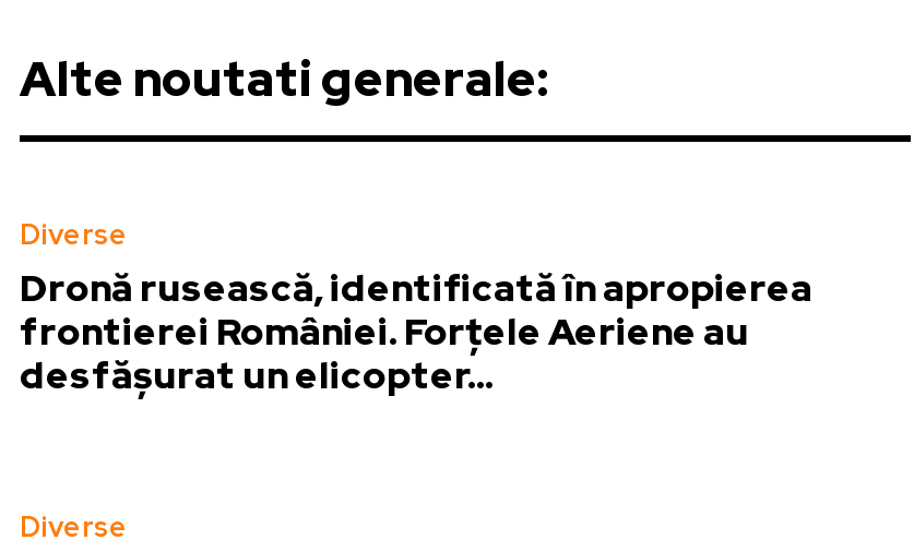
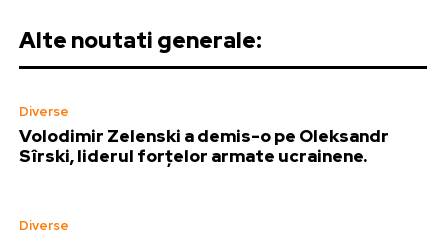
[20,263,812,398] Dronă rusească, identificată în apropierea | frontierei României. Forțele Aeriene au | desfășurat un elicopter… -> [19,125,389,167] Volodimir Zelenski a demis-o pe Oleksandr | Sîrski, liderul forțelor armate ucrainene.

